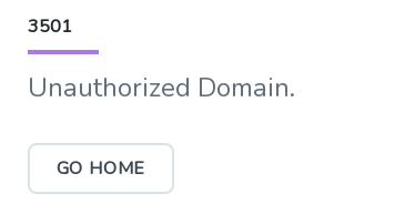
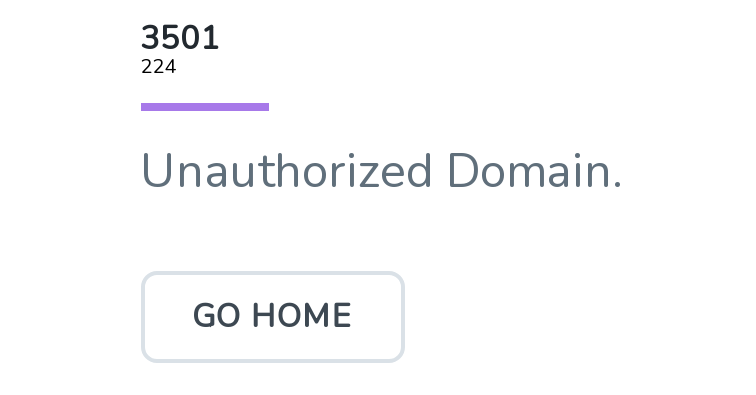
none -> [140,53,176,81] 224

